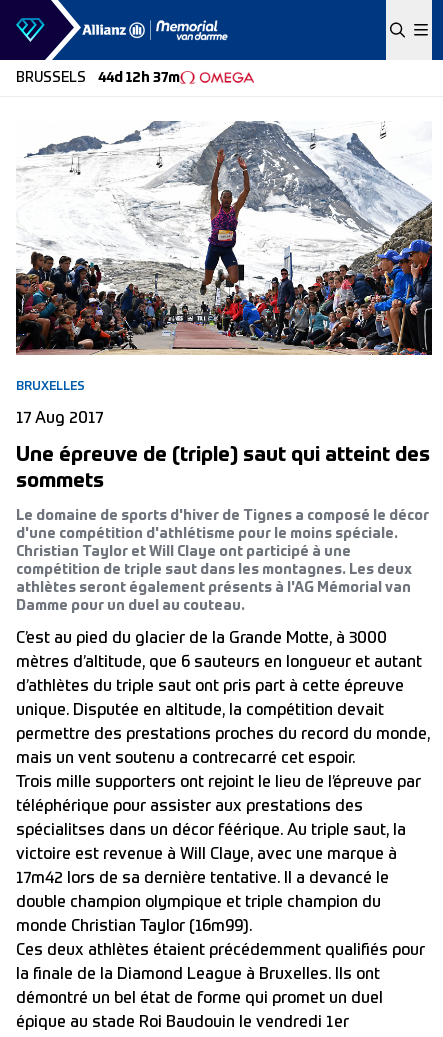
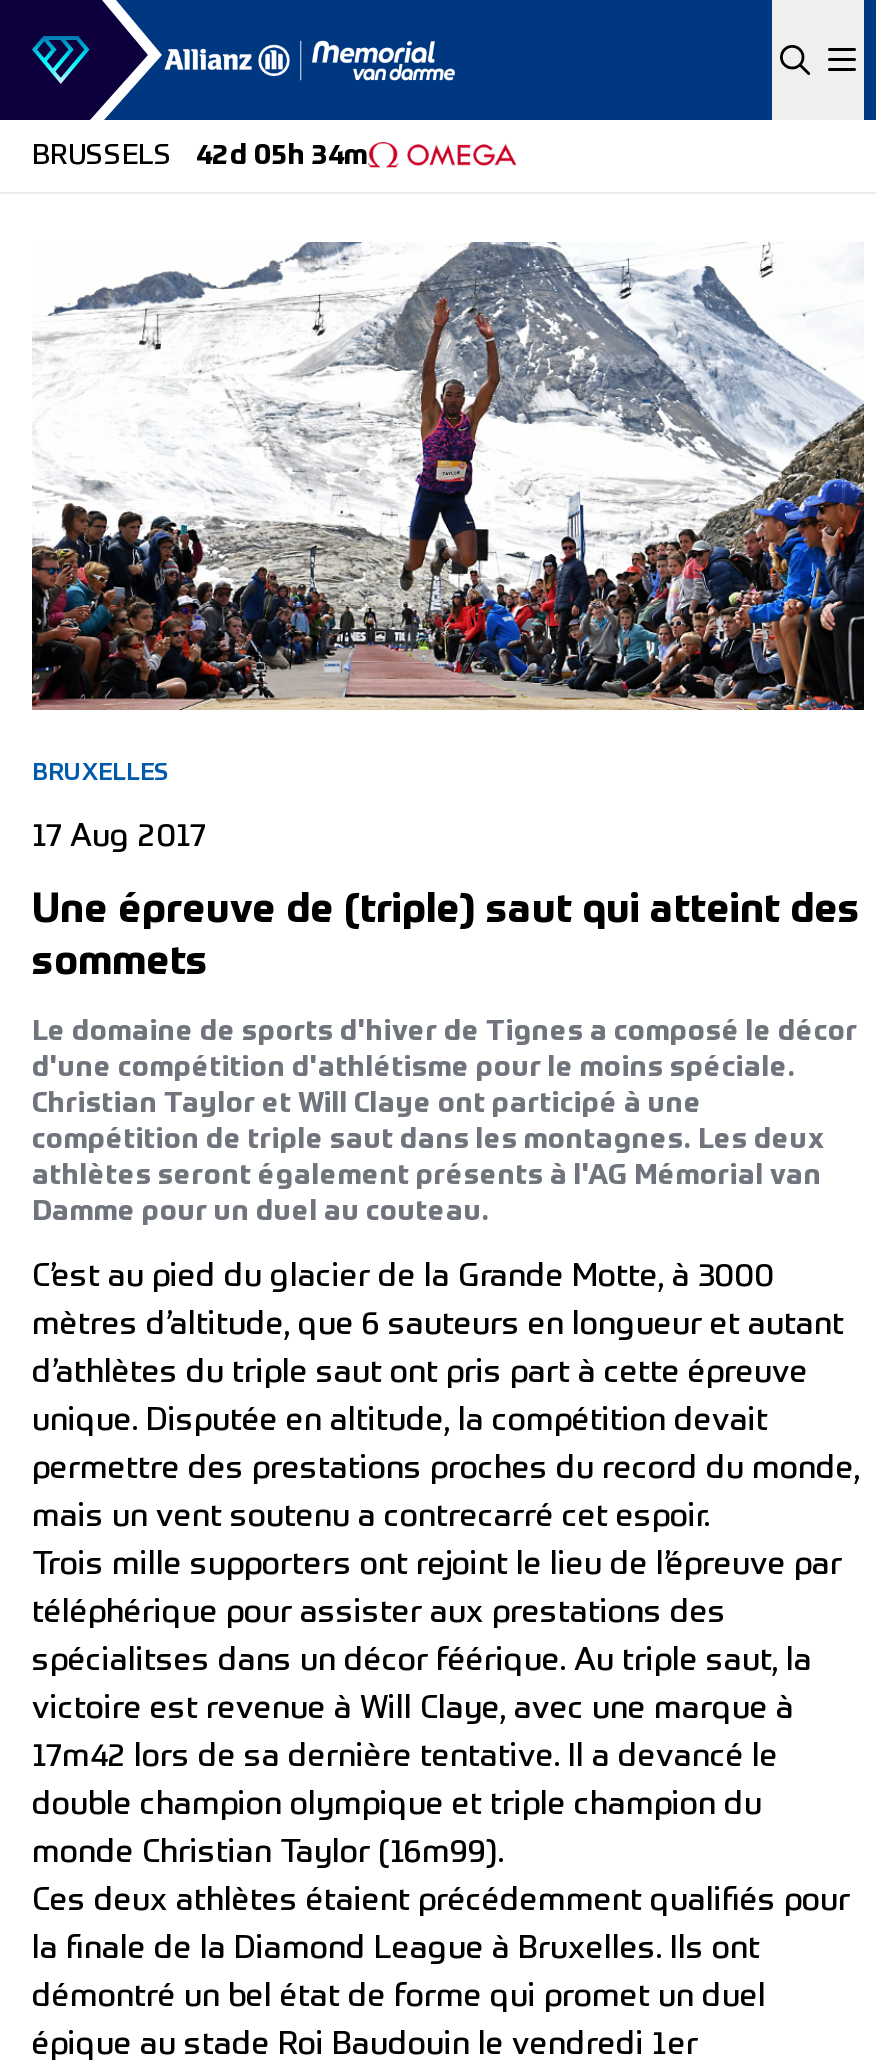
[16,71,180,85] BRUSSELS 44d 12h 37m -> [32,142,368,170] BRUSSELS 42d 05h 34m

